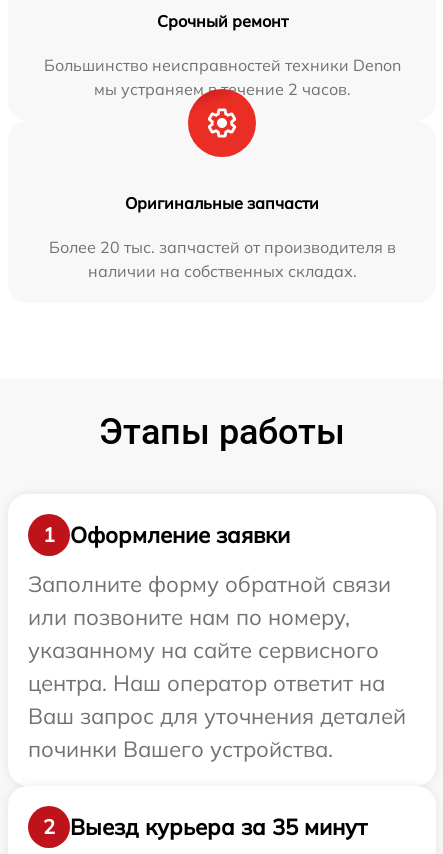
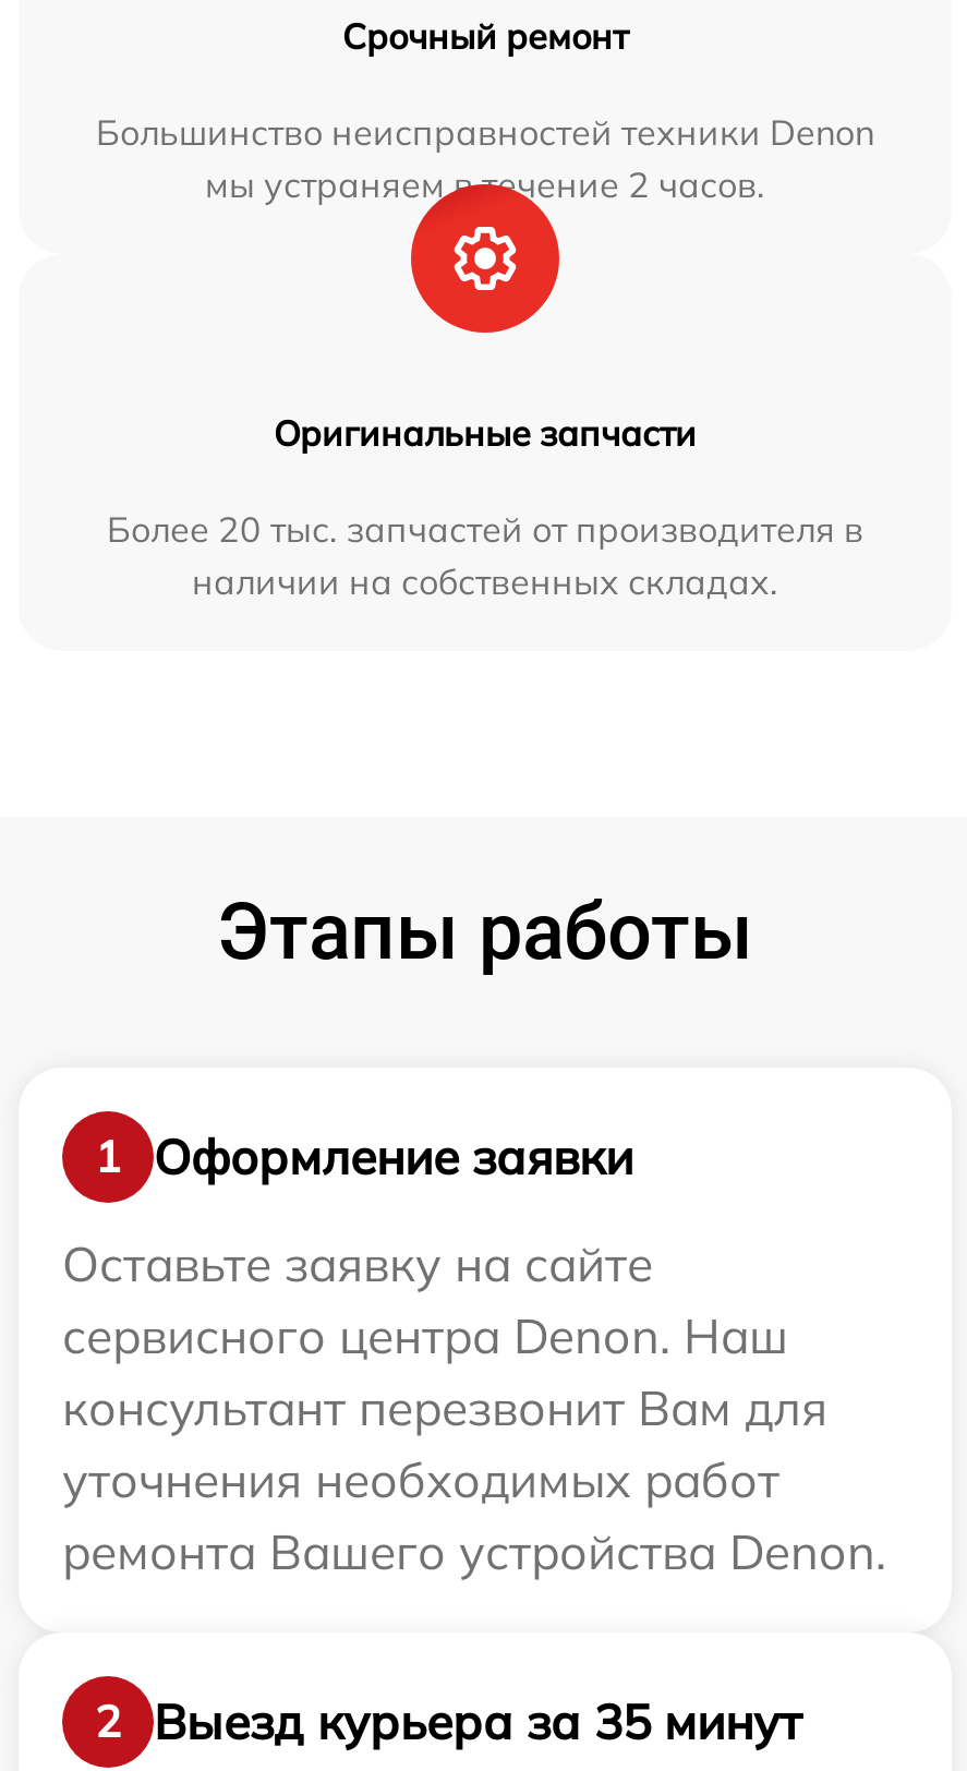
[28,570,406,763] Заполните форму обратной связи | или позвоните нам по номеру, | указанному на сайте сервисного | центра. Наш оператор ответит на | Ваш запрос для уточнения деталей | починки Вашего устройства. -> [62,1234,886,1583] Оставьте заявку на сайте | сервисного центра Denon. Наш | консультант перезвонит Вам для | уточнения необходимых работ | ремонта Вашего устройства Denon.

